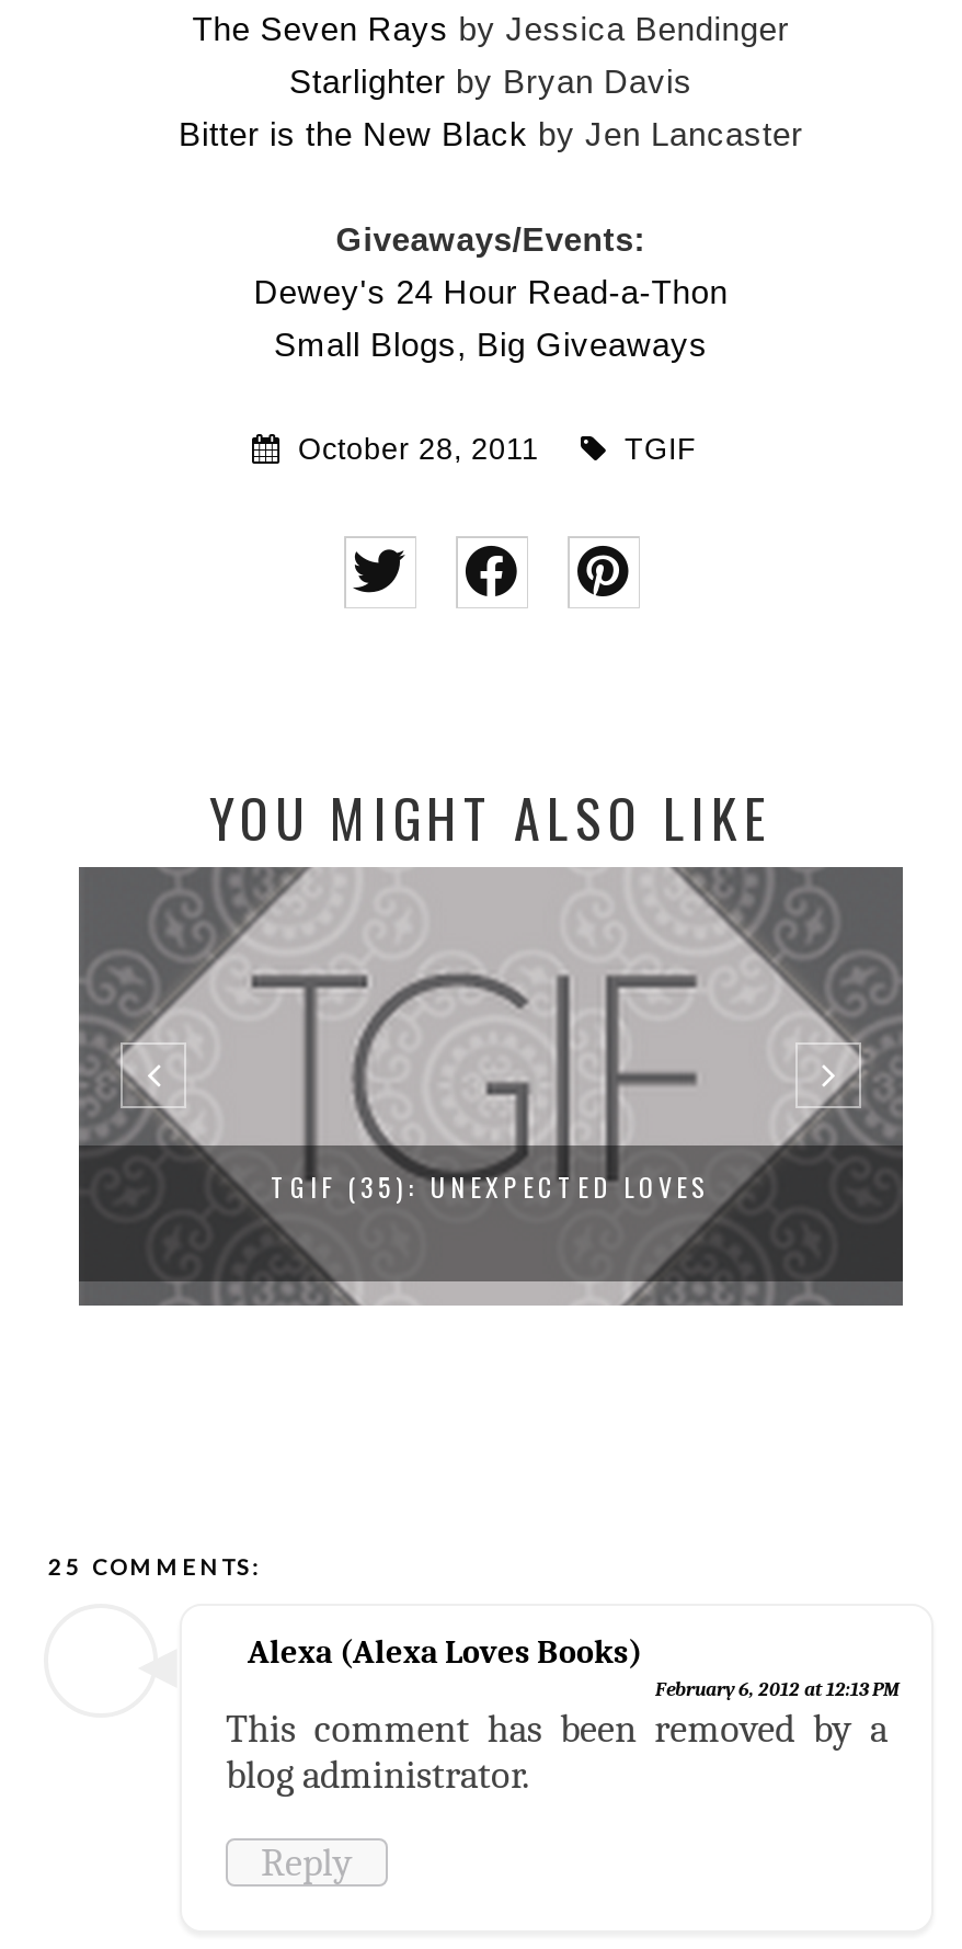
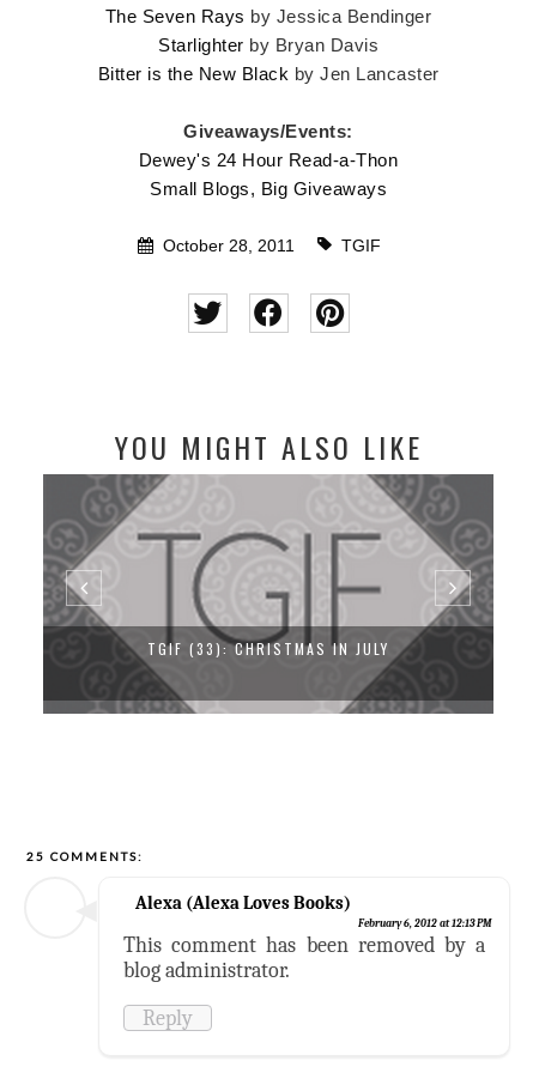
[271,1166,711,1204] TGIF (35): UNEXPECTED LOVES -> [147,638,389,658] TGIF (33): CHRISTMAS IN JULY

